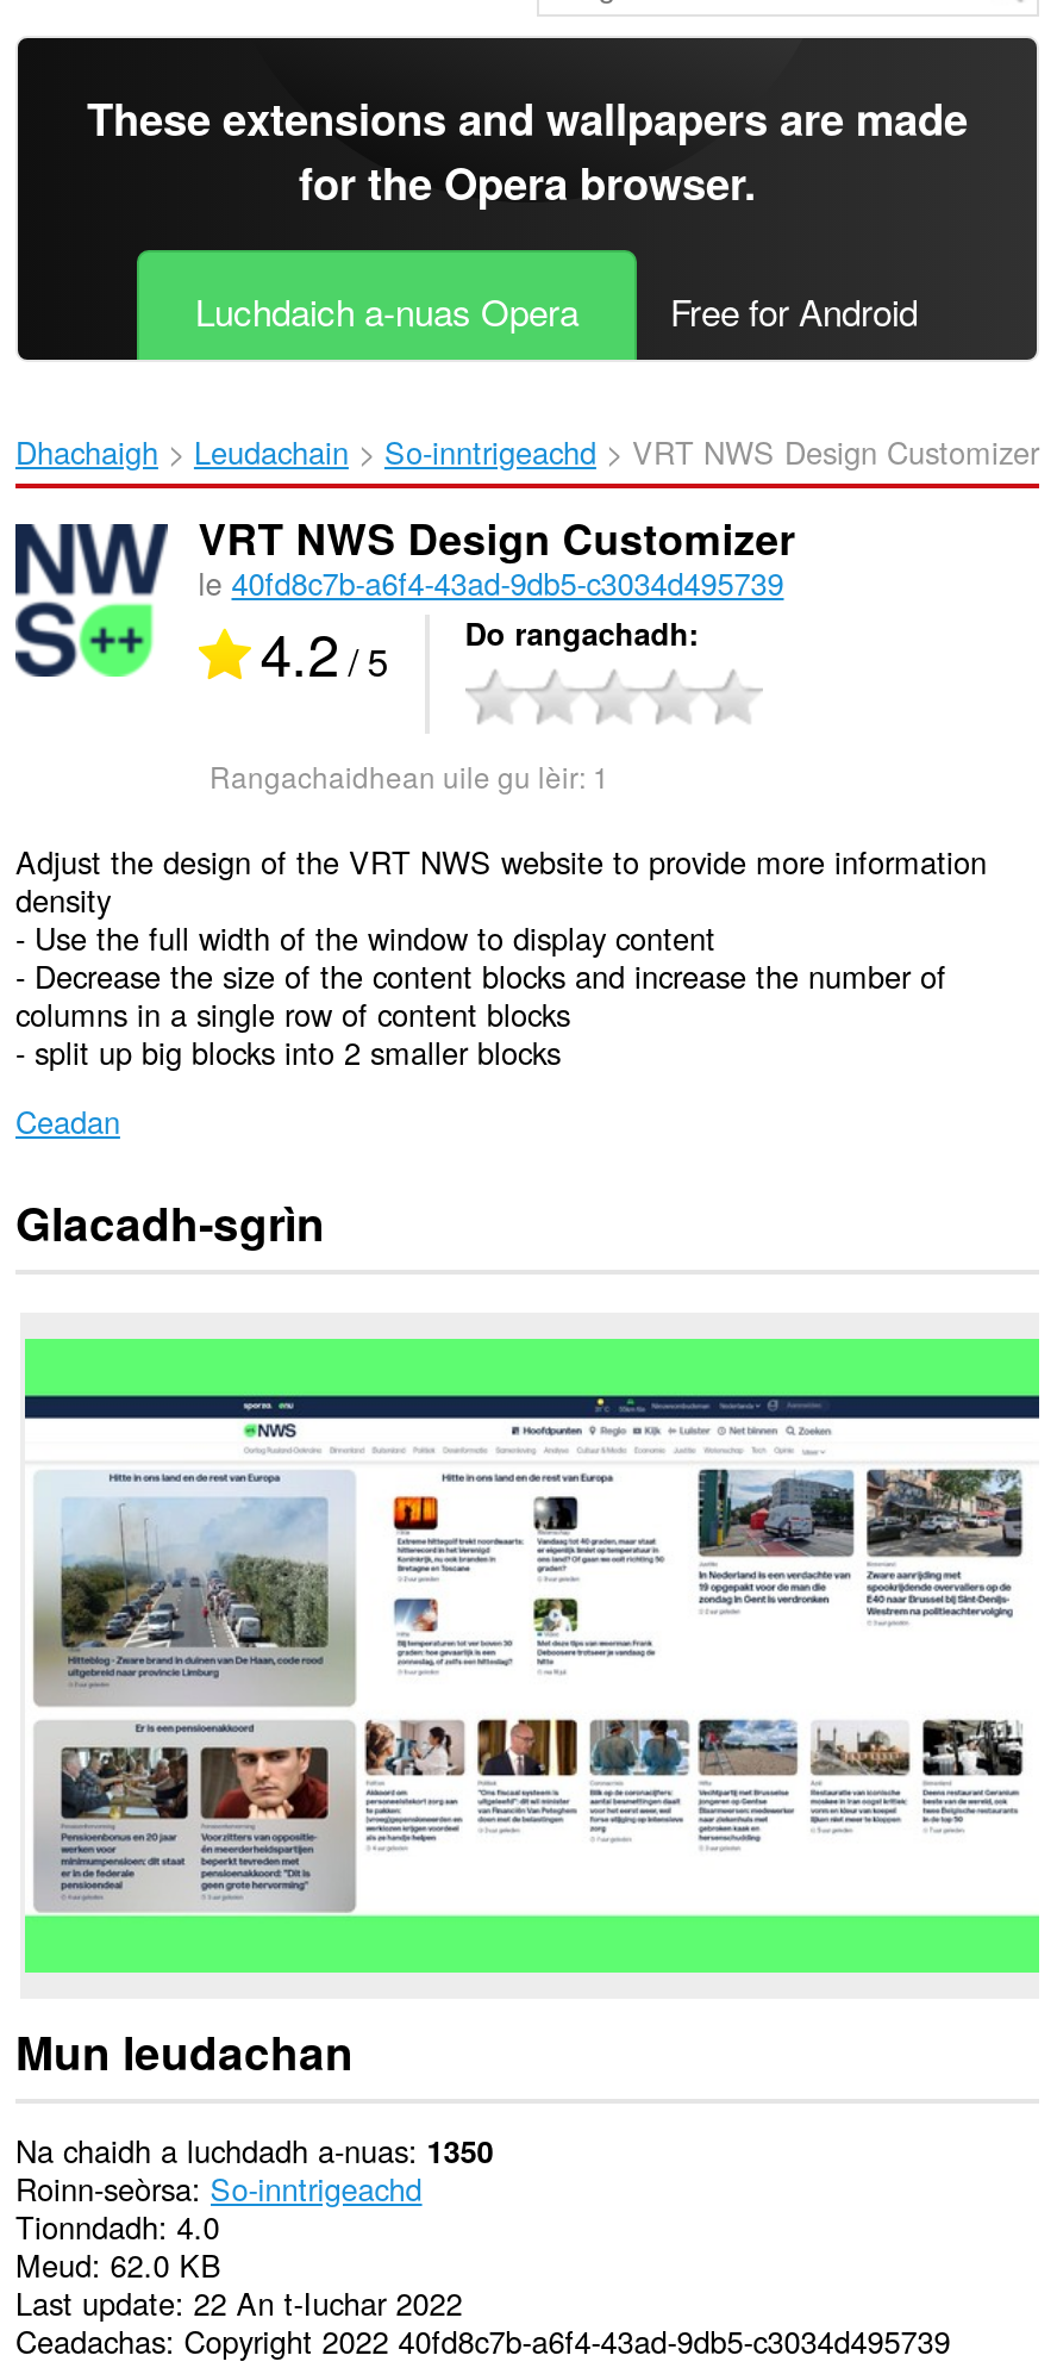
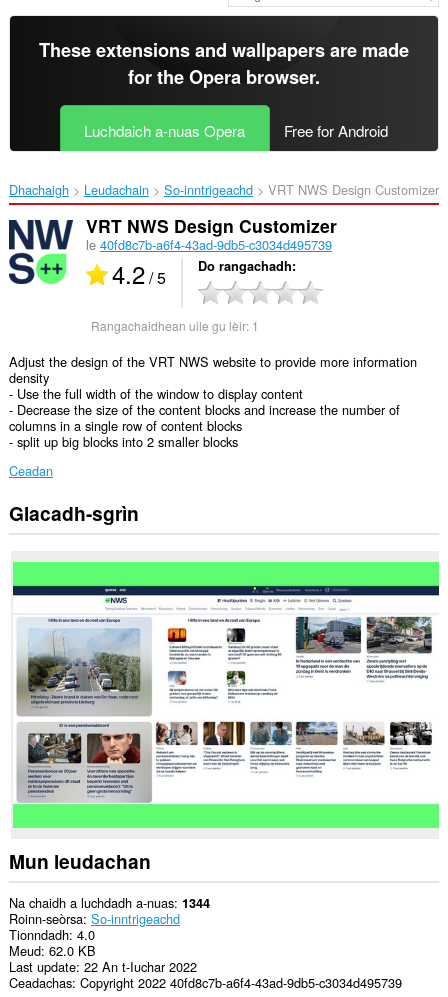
[15,2128,494,2174] Na chaidh a luchdadh a-nuas 1350 -> [9,893,210,912] Na chaidh a luchdadh a-nuas 1344

